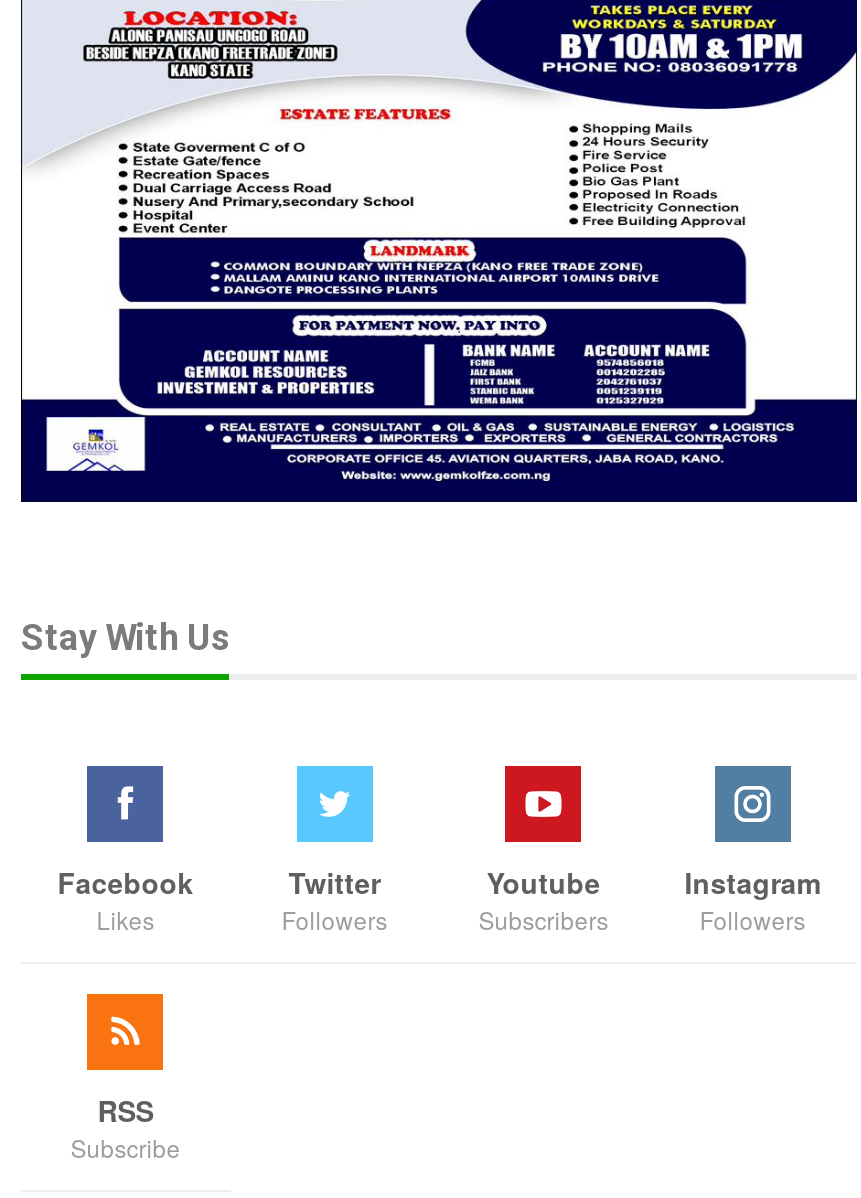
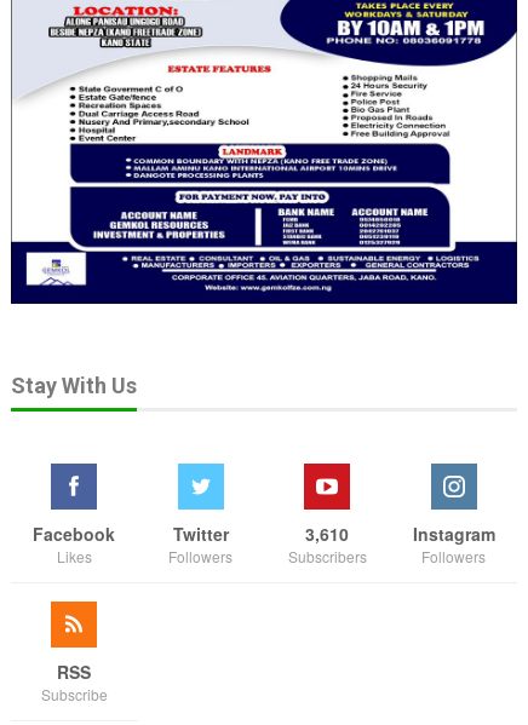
[487,862,601,902] Youtube -> [305,522,349,546] 3,610

